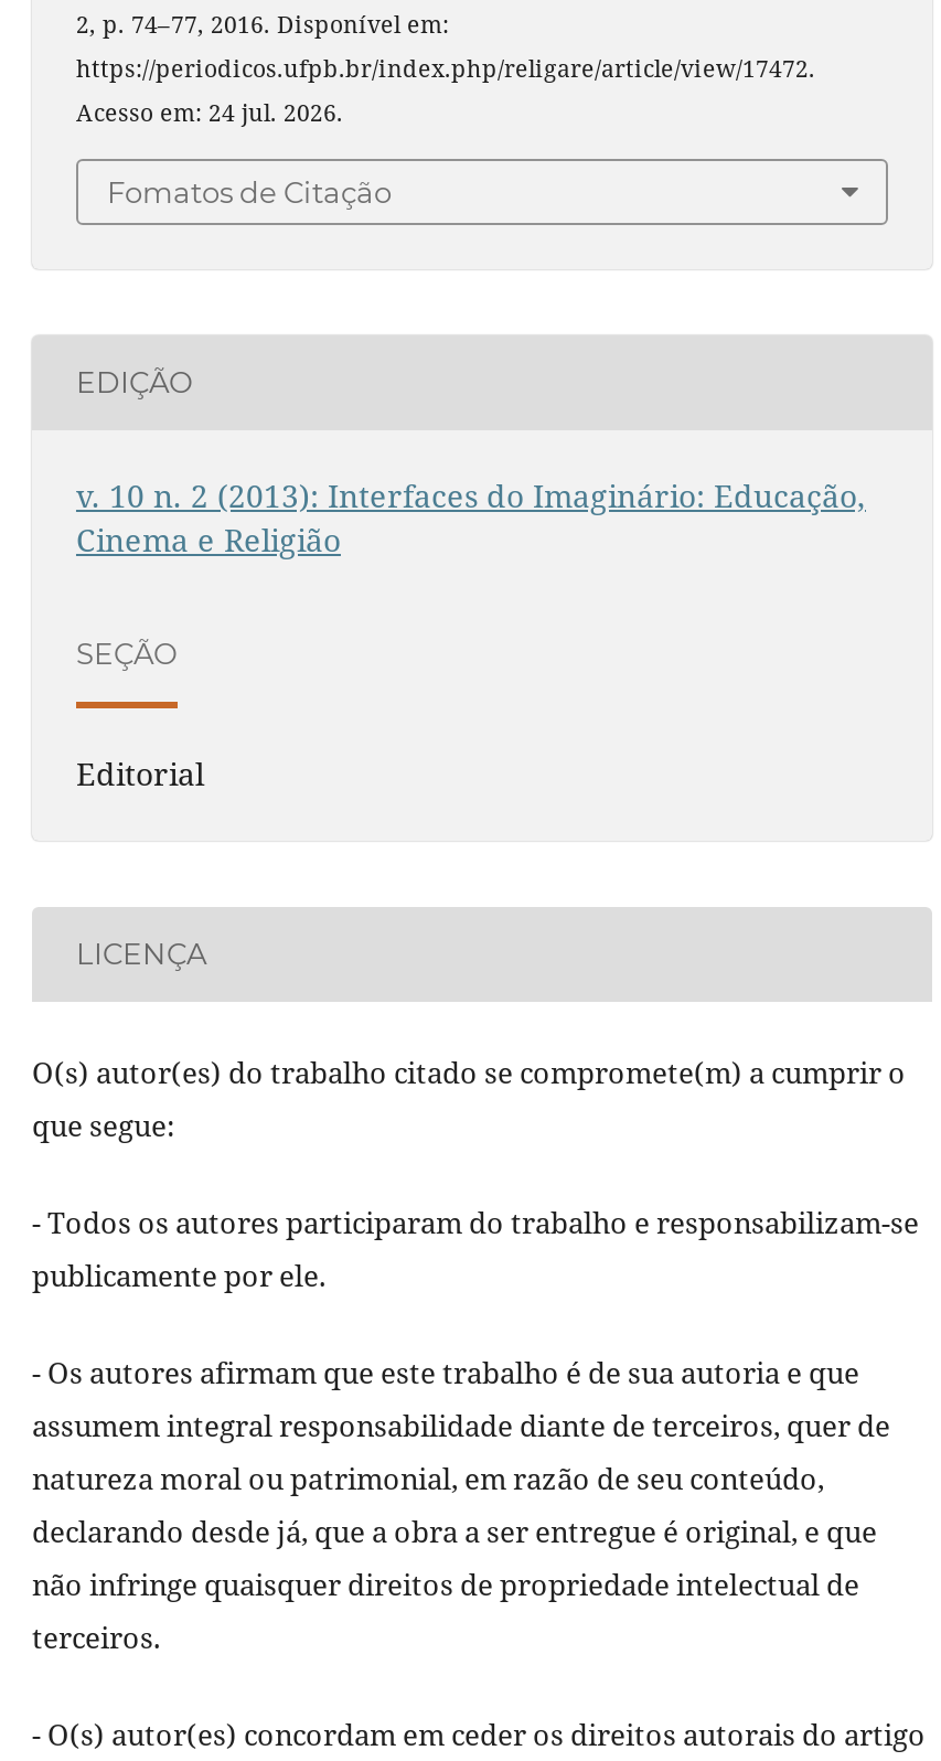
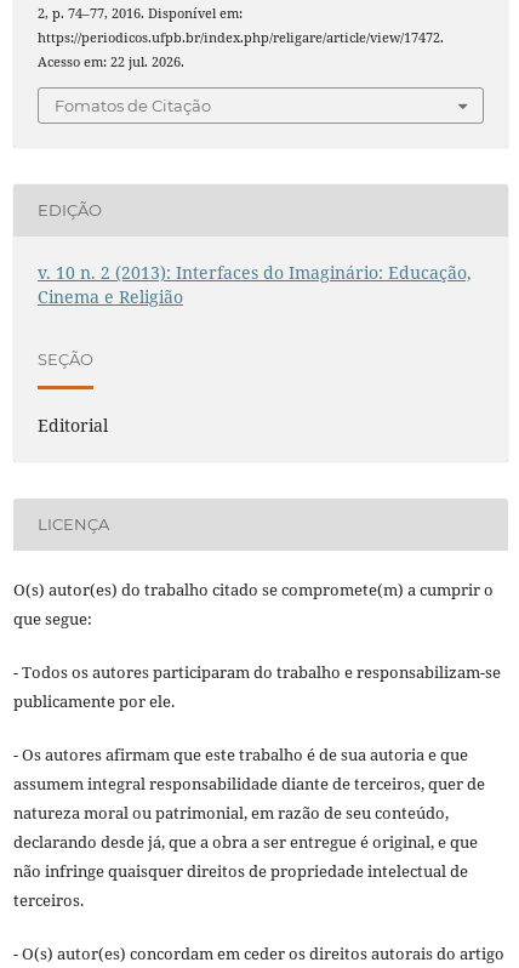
[76,98,343,129] Acesso em: 24 jul. 2026. -> [38,54,184,71] Acesso em: 22 jul. 2026.

